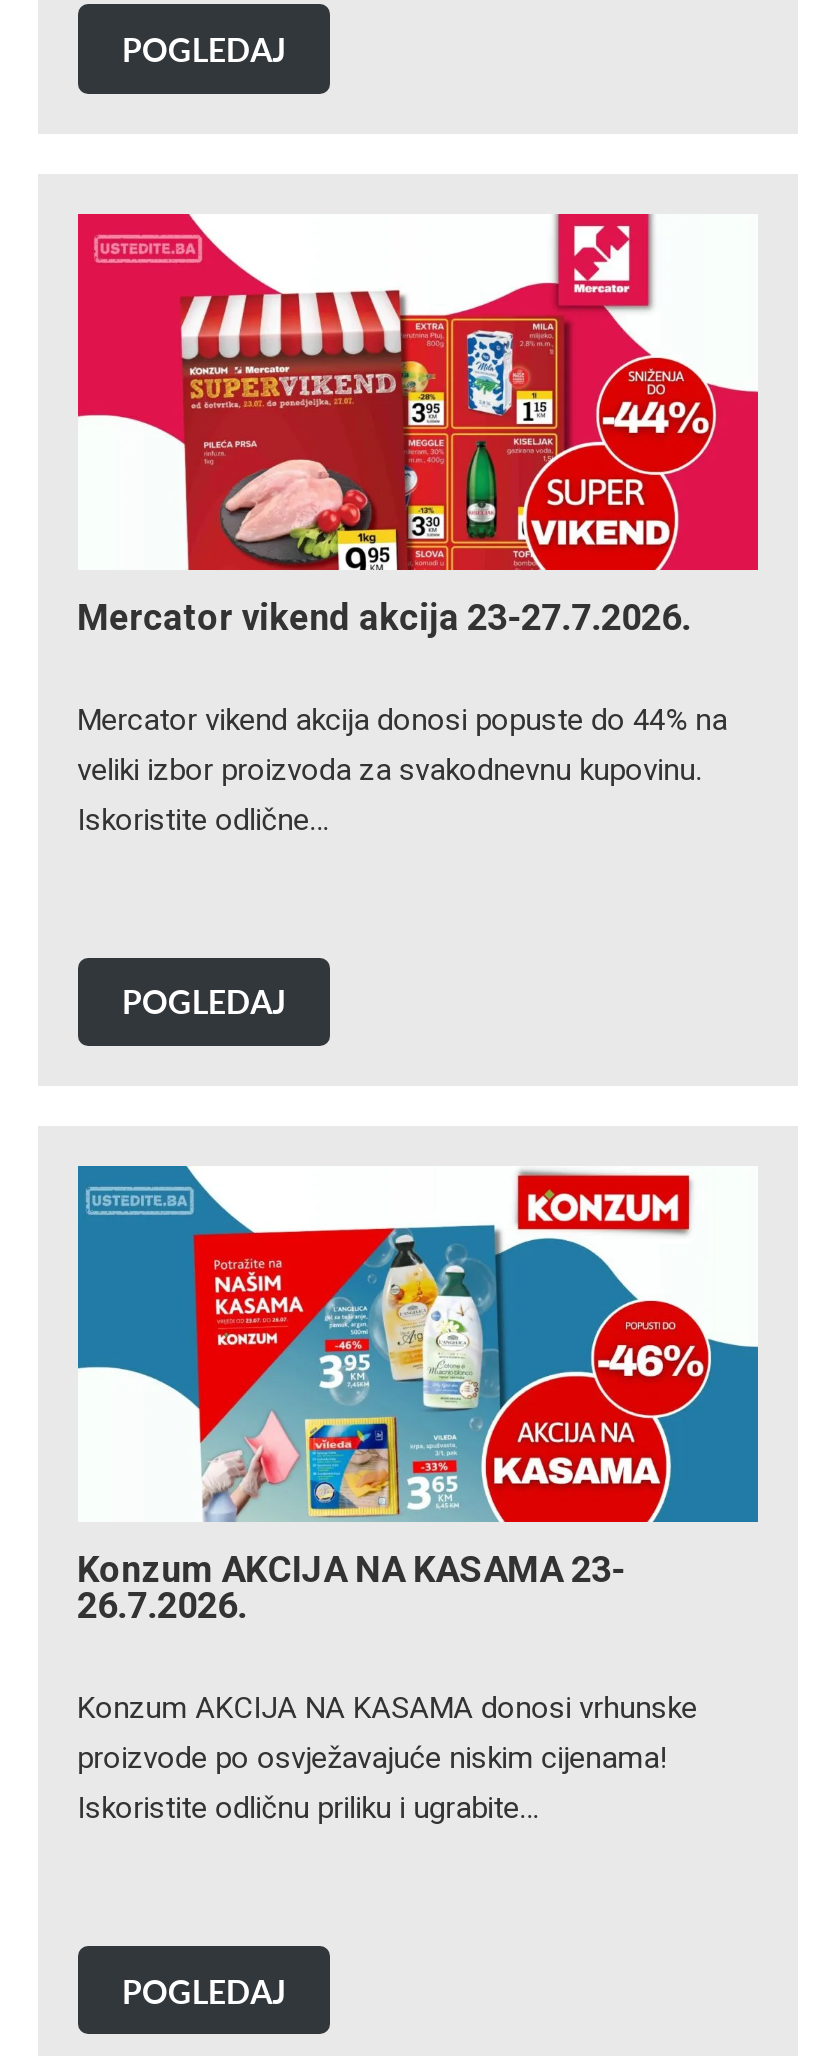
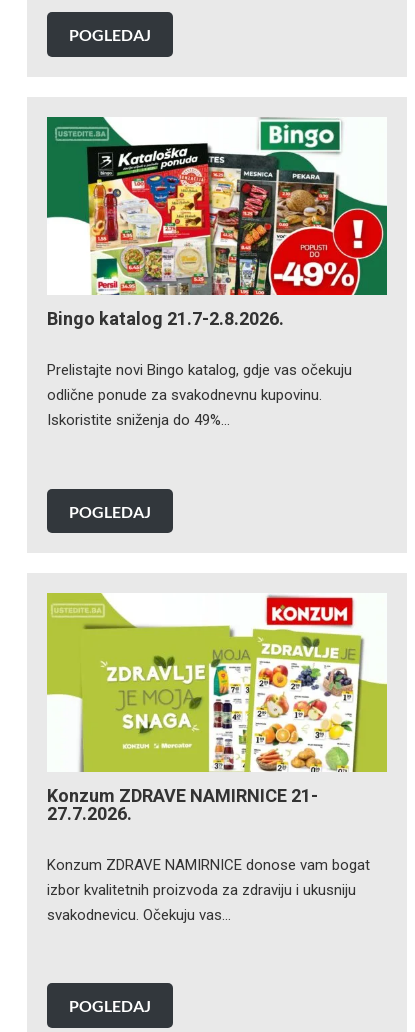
[76,212,760,638] [image] | Mercator vikend akcija 23-27.7.2026. -> [46,116,388,329] [image] | Bingo katalog 21.7-2.8.2026.
[77,702,727,838] Mercator vikend akcija donosi popuste do 44% na | veliki izbor proizvoda za svakodnevnu kupovinu. | Iskoristite odlične… -> [47,361,352,429] Prelistajte novi Bingo katalog, gdje vas očekuju | odlične ponude za svakodnevnu kupovinu. | Iskoristite sniženja do 49%…
[76,1164,760,1627] [image] | Konzum AKCIJA NA KASAMA 23- | 26.7.2026. -> [46,592,388,824] [image] | Konzum ZDRAVE NAMIRNICE 21- | 27.7.2026.
[77,1691,697,1827] Konzum AKCIJA NA KASAMA donosi vrhunske | proizvode po osvježavajuće niskim cijenama! | Iskoristite odličnu priliku i ugrabite… -> [47,856,370,924] Konzum ZDRAVE NAMIRNICE donose vam bogat | izbor kvalitetnih proizvoda za zdraviju i ukusniju | svakodnevicu. Očekuju vas…

